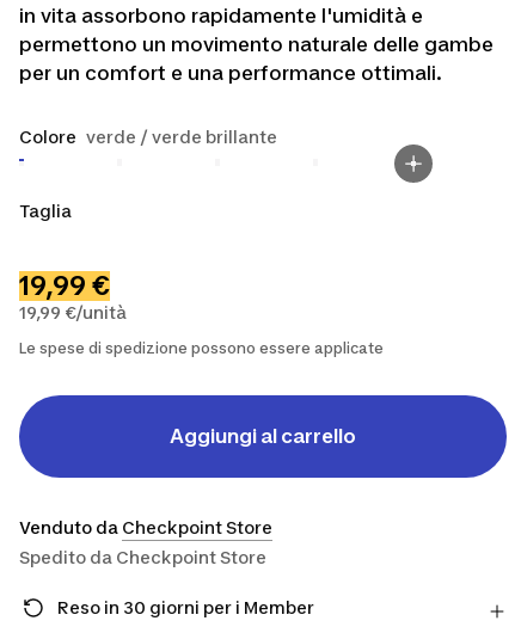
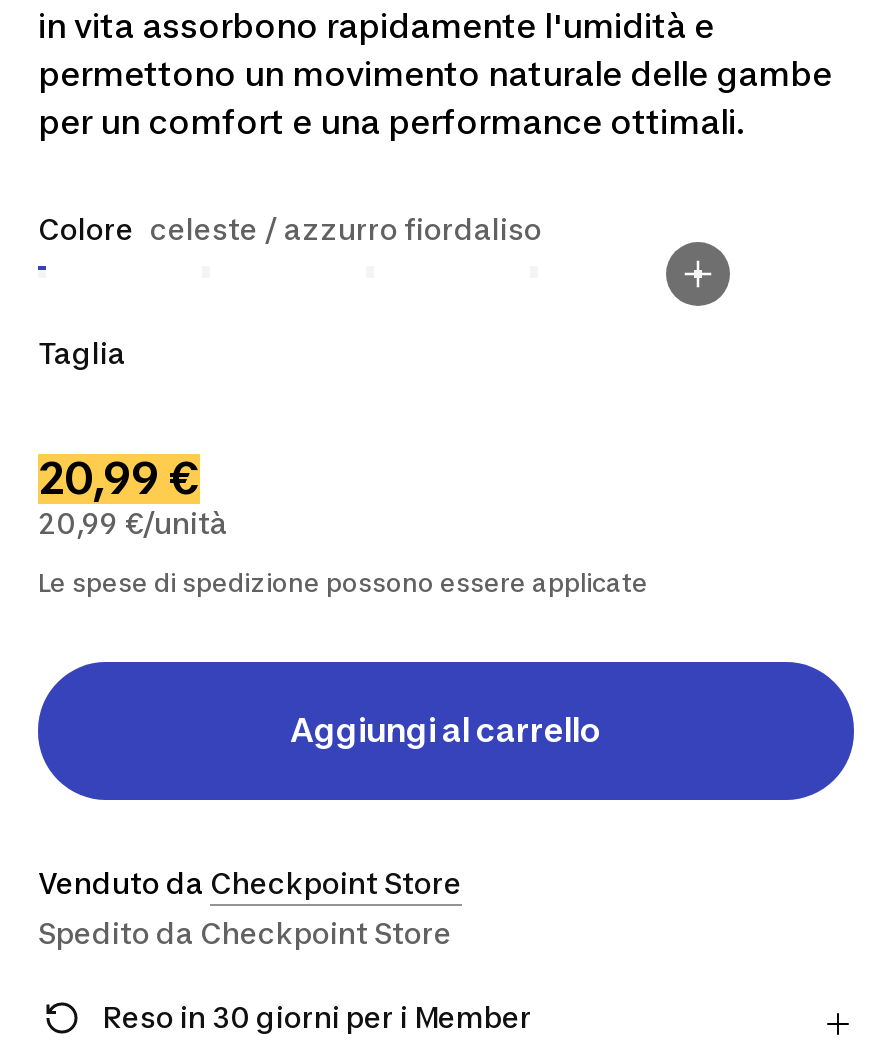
[19,127,277,147] Colore verde / verde brillante -> [38,212,542,246] Colore celeste / azzurro fiordaliso
[19,270,110,301] 19,99 € -> [38,452,200,504] 20,99 €
[19,302,127,322] 19,99 €/unità -> [38,506,228,540] 20,99 €/unità

